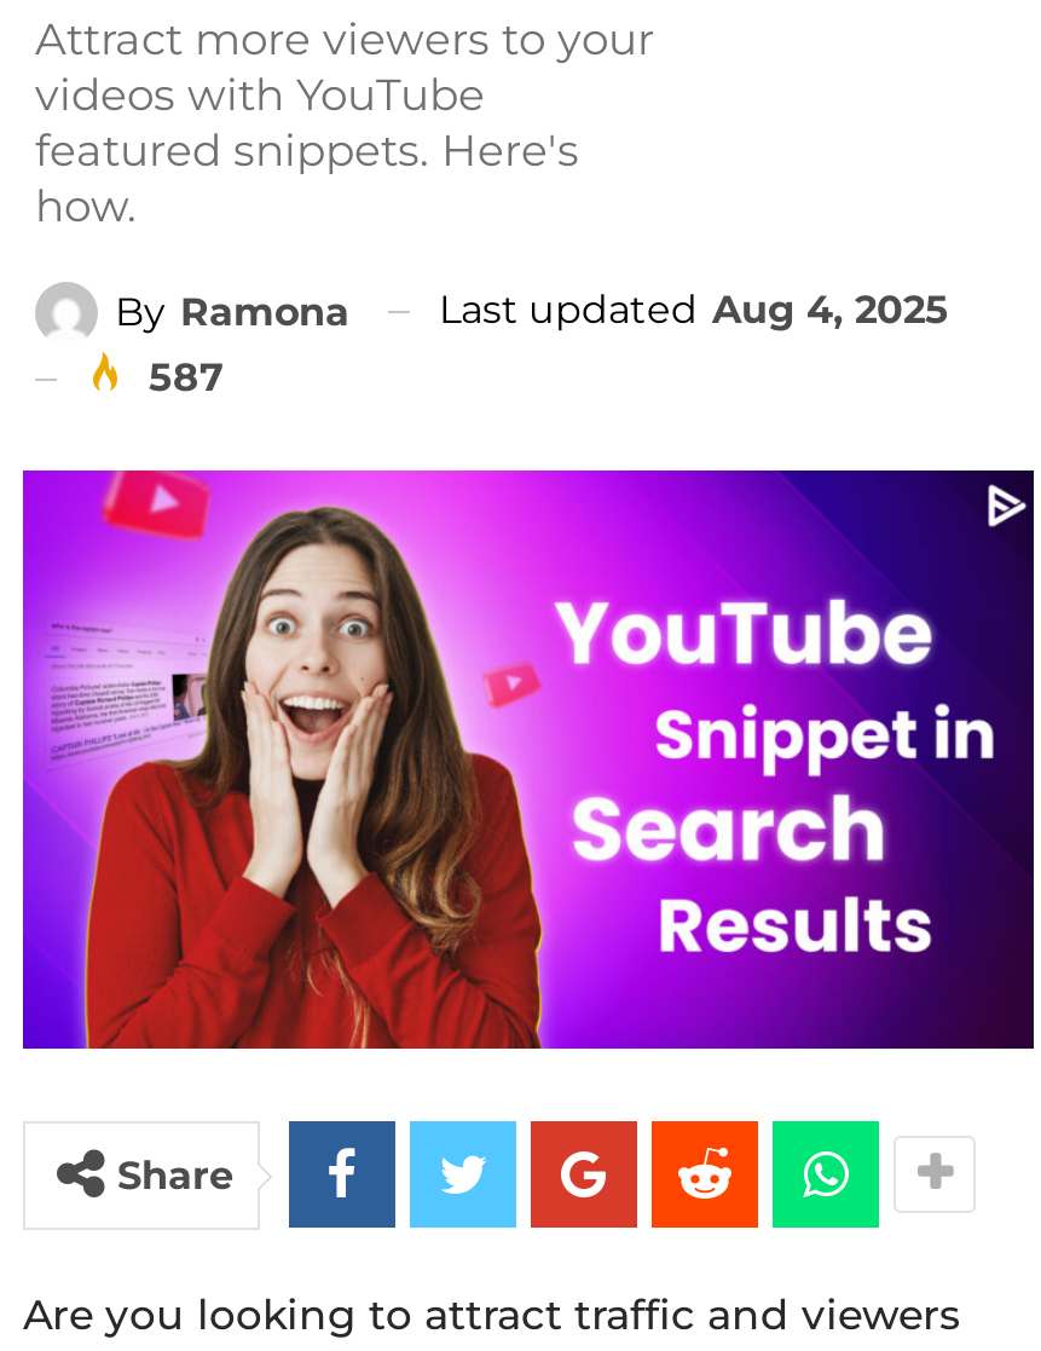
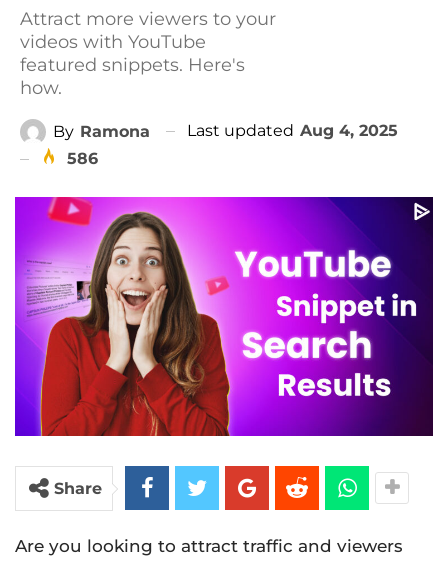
[149,354,224,400] 587 -> [67,149,98,168] 586

